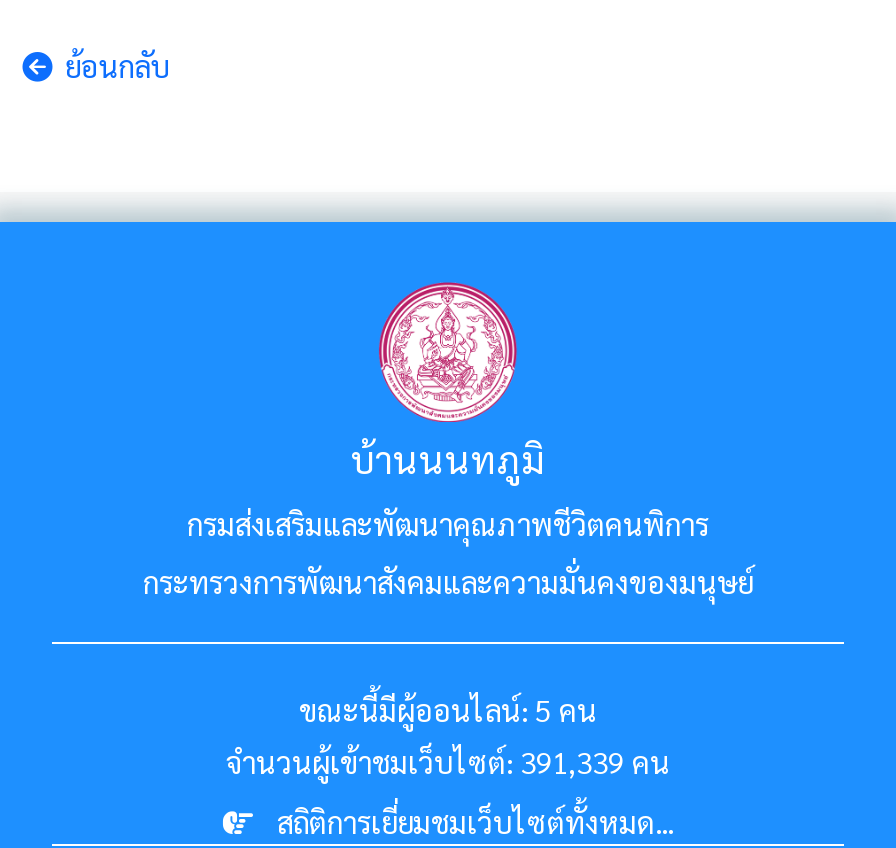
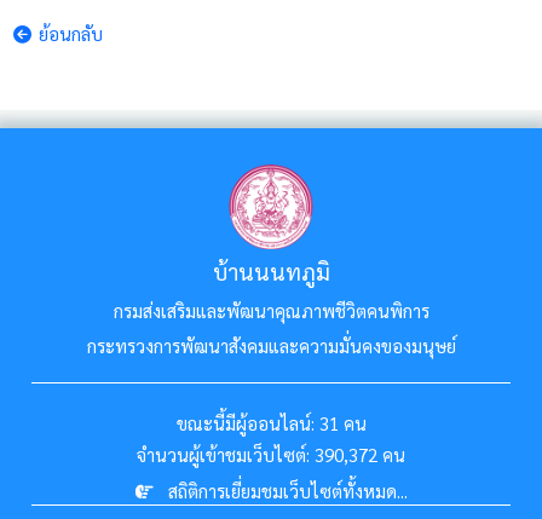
[299,691,597,729] ขณะนี้มีผู้ออนไลน์: 5 คน -> [176,412,366,435] ขณะนี้มีผู้ออนไลน์: 31 คน
[226,742,670,780] จำนวนผู้เข้าชมเว็บไซต์: 391,339 คน -> [137,443,405,466] จำนวนผู้เข้าชมเว็บไซต์: 390,372 คน

